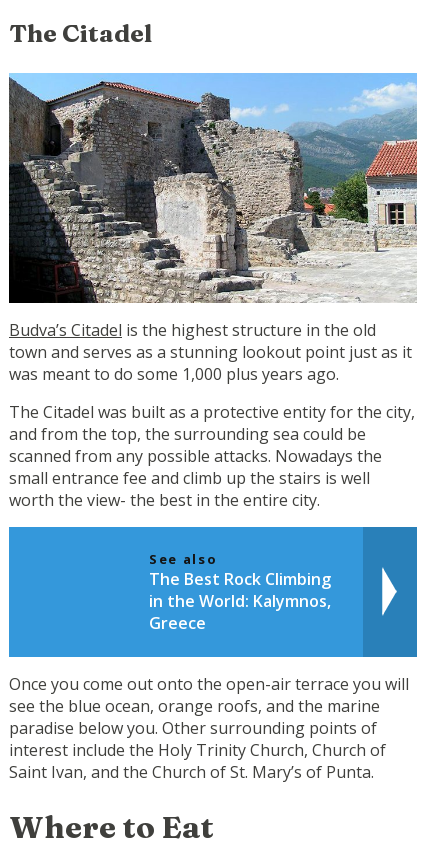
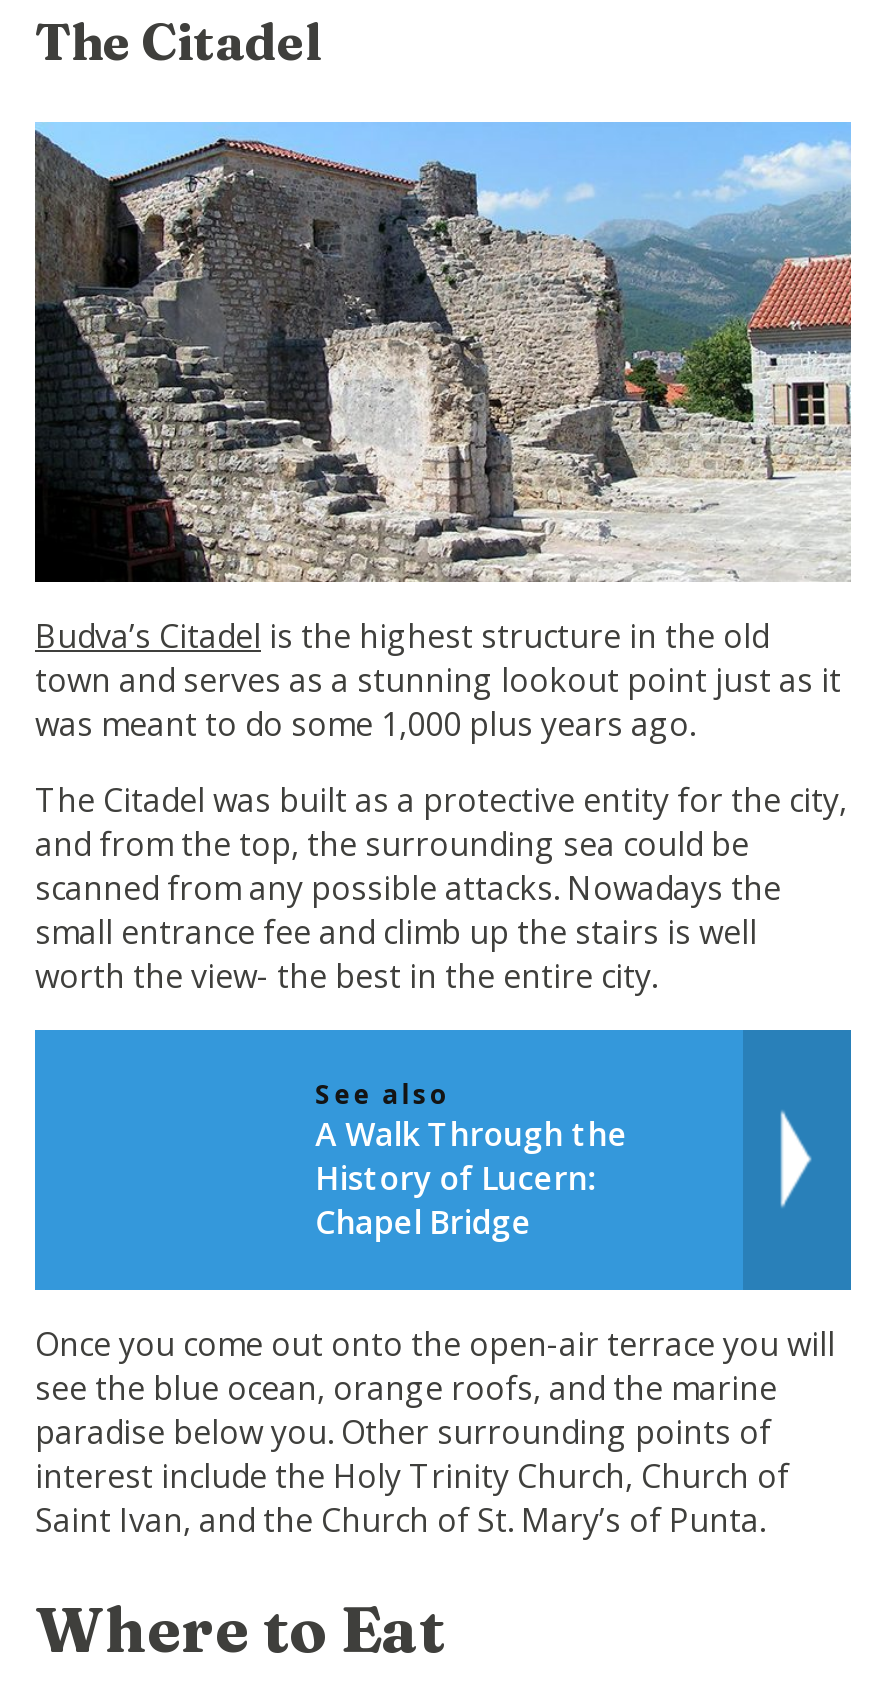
[149,568,331,634] The Best Rock Climbing | in the World: Kalymnos, | Greece -> [315,1112,627,1244] A Walk Through the | History of Lucern: | Chapel Bridge

